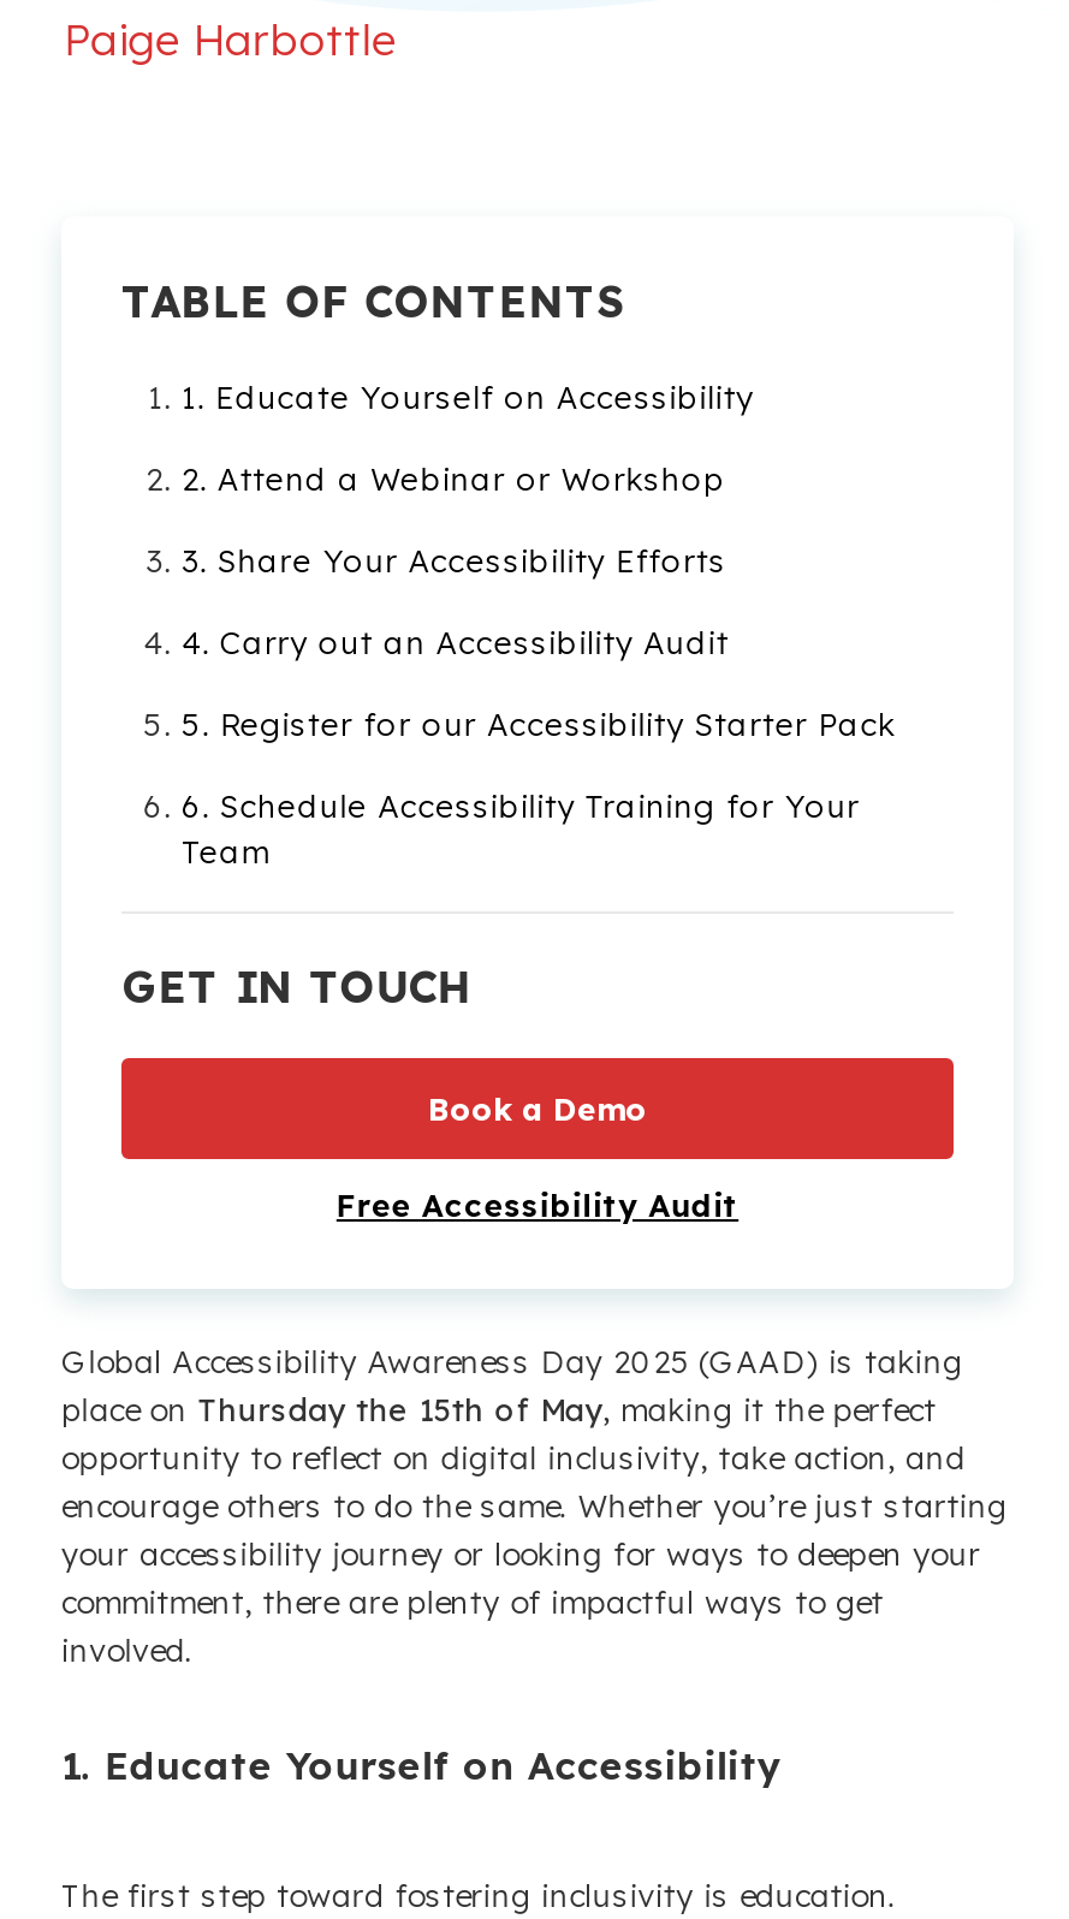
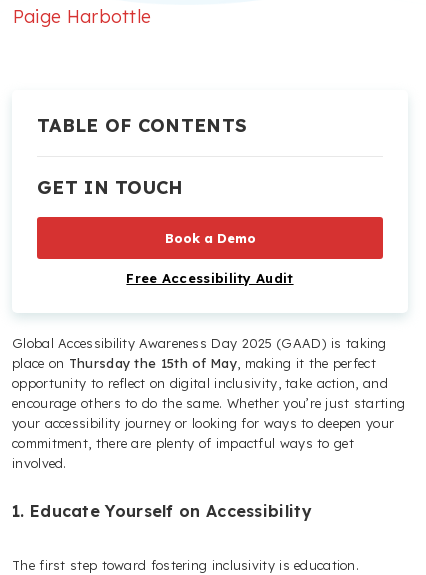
[182,377,895,870] 1. Educate Yourself on Accessibility | 2. Attend a Webinar or Workshop | 3. Share Your Accessibility Efforts | 4. Carry out an Accessibility Audit | 5. Register for our Accessibility Starter Pack | 6. Schedule Accessibility Training for Your | Team -> none

